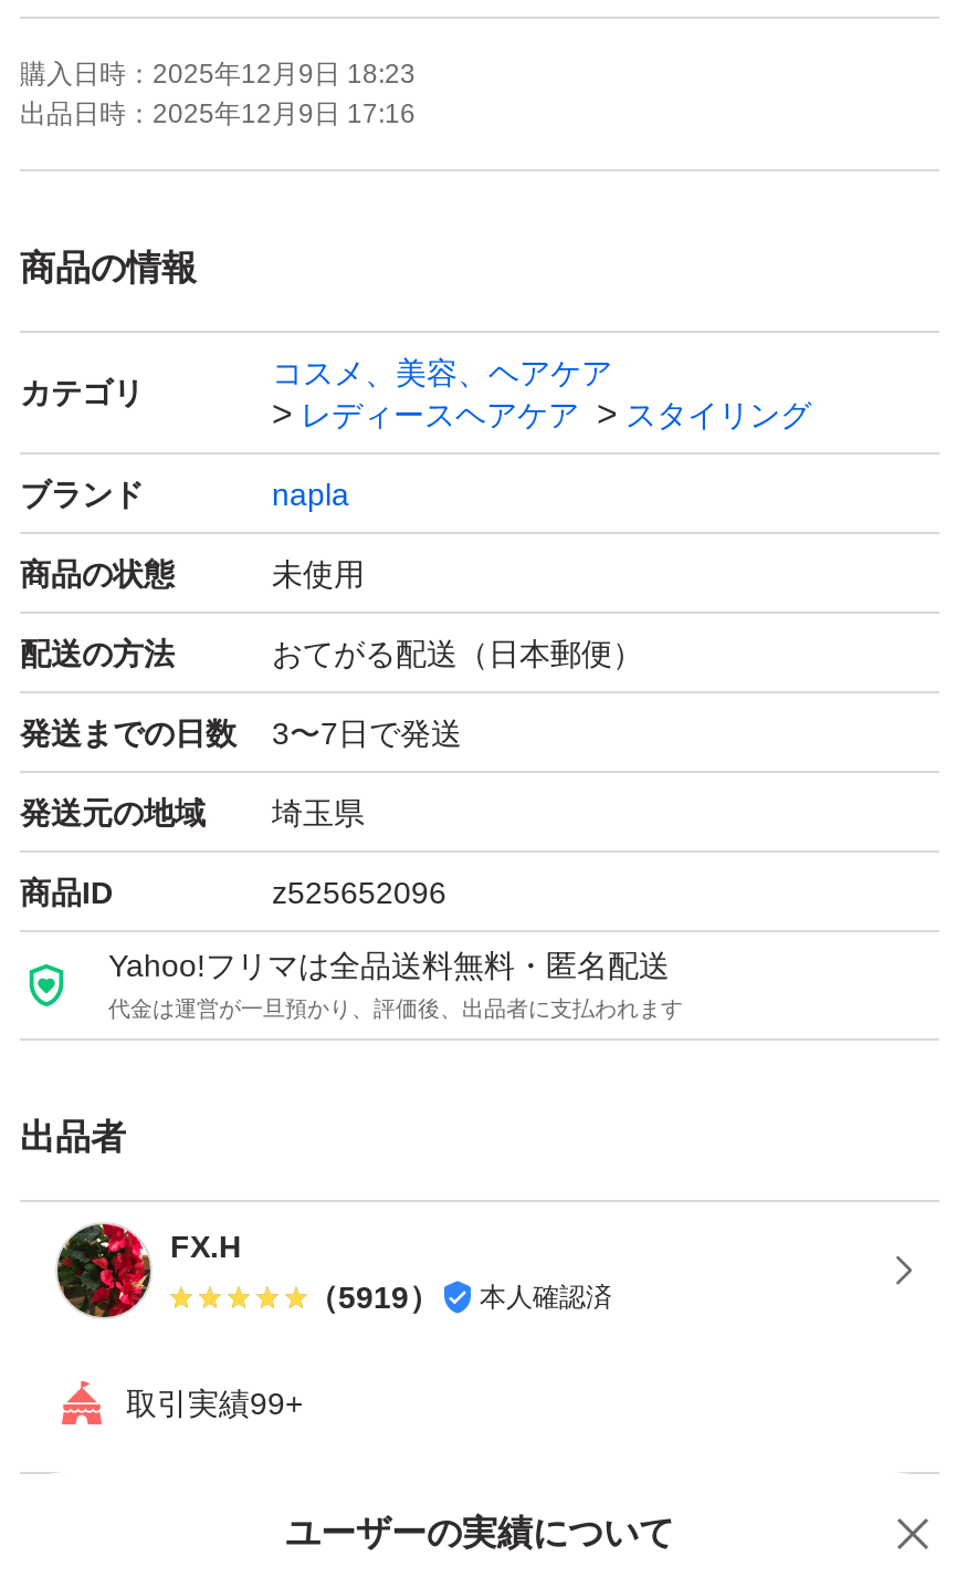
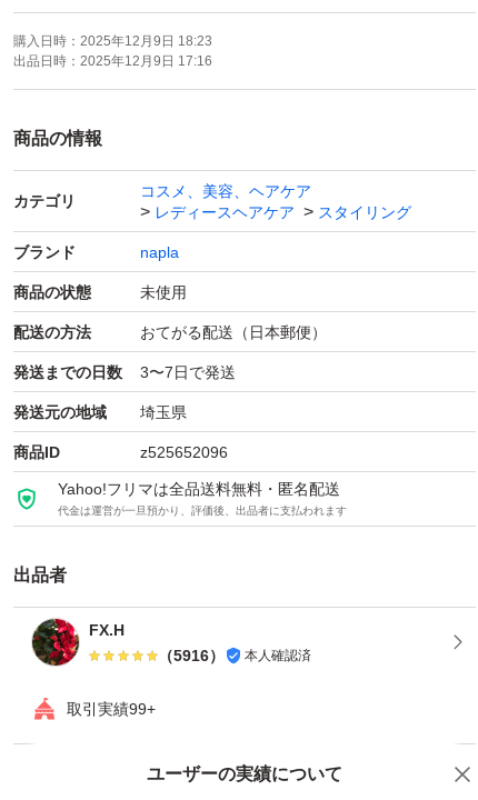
[307,1279,612,1315] （5919） 本人確認済 -> [158,647,311,664] （5916） 本人確認済

